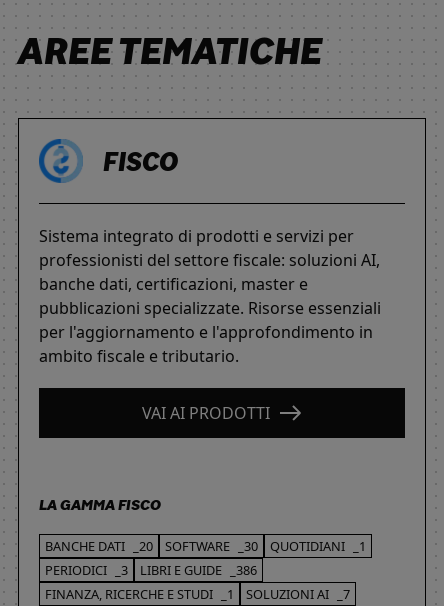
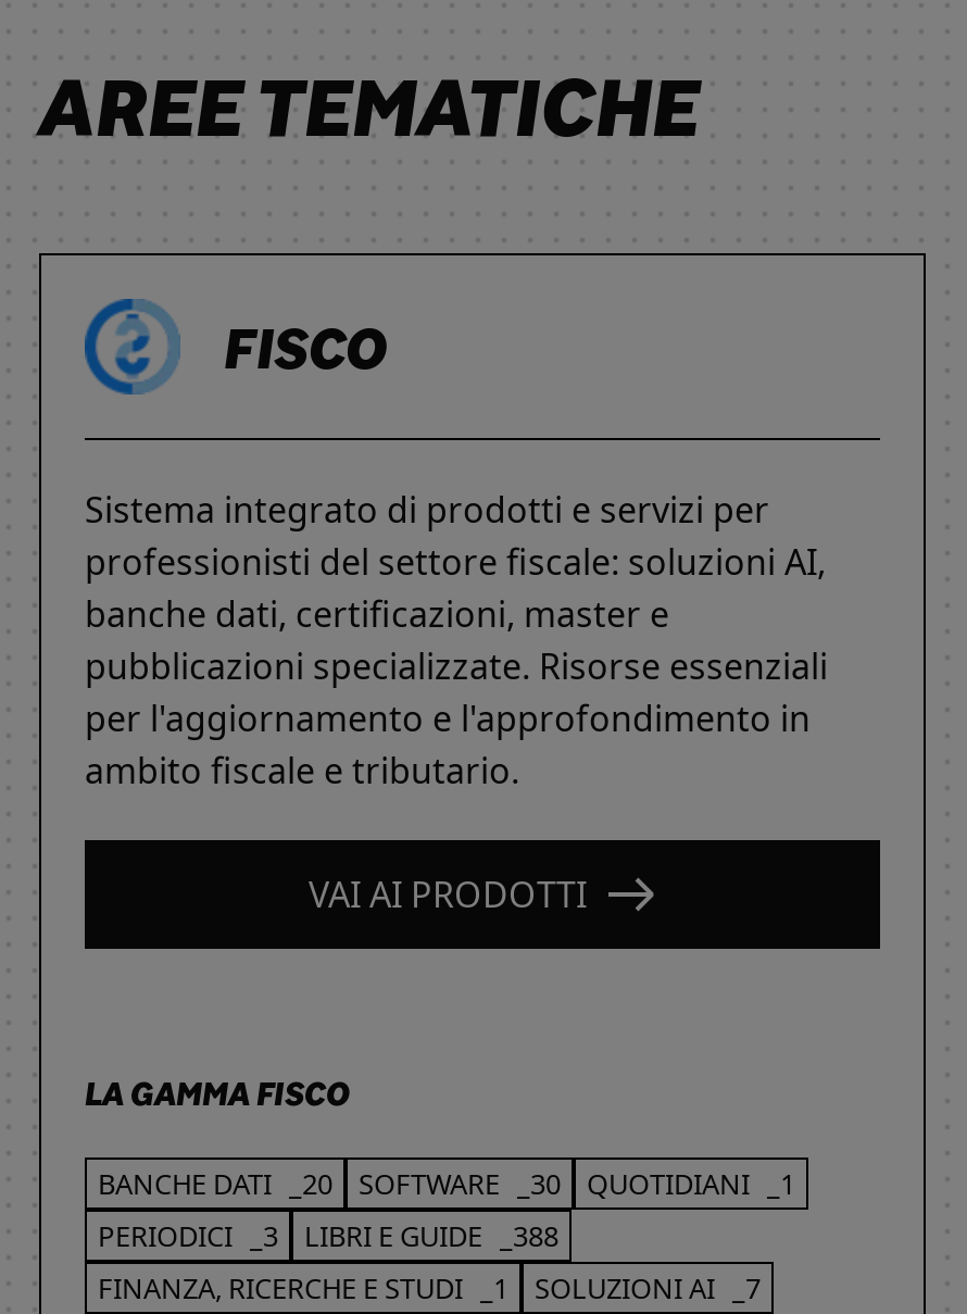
[45,560,257,578] PERIODICI _3 LIBRI E GUIDE _386 -> [98,1215,558,1254] PERIODICI _3 LIBRI E GUIDE _388

